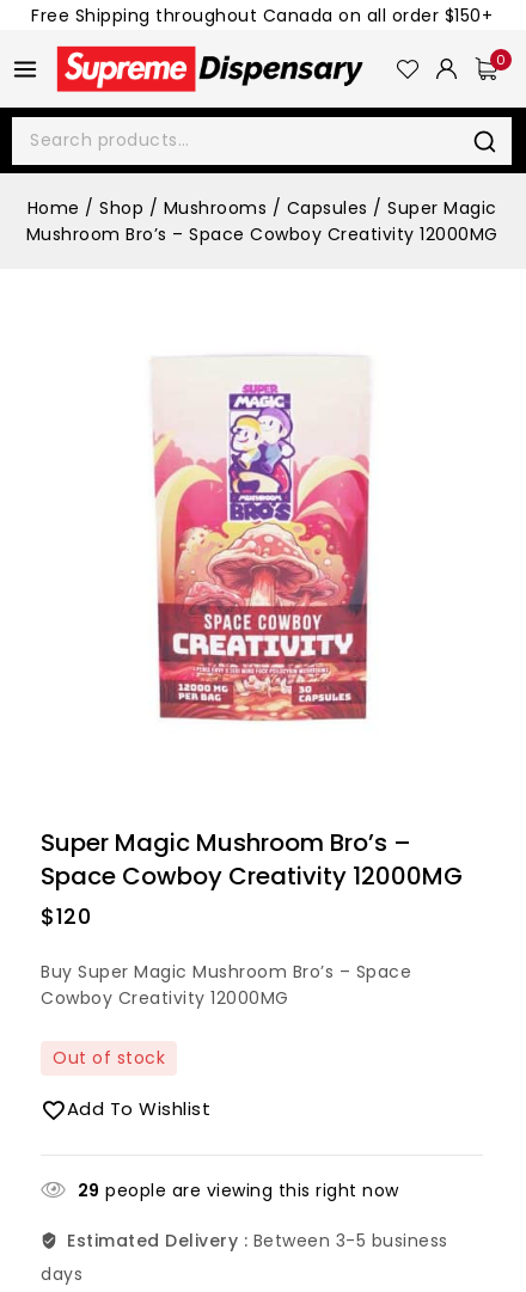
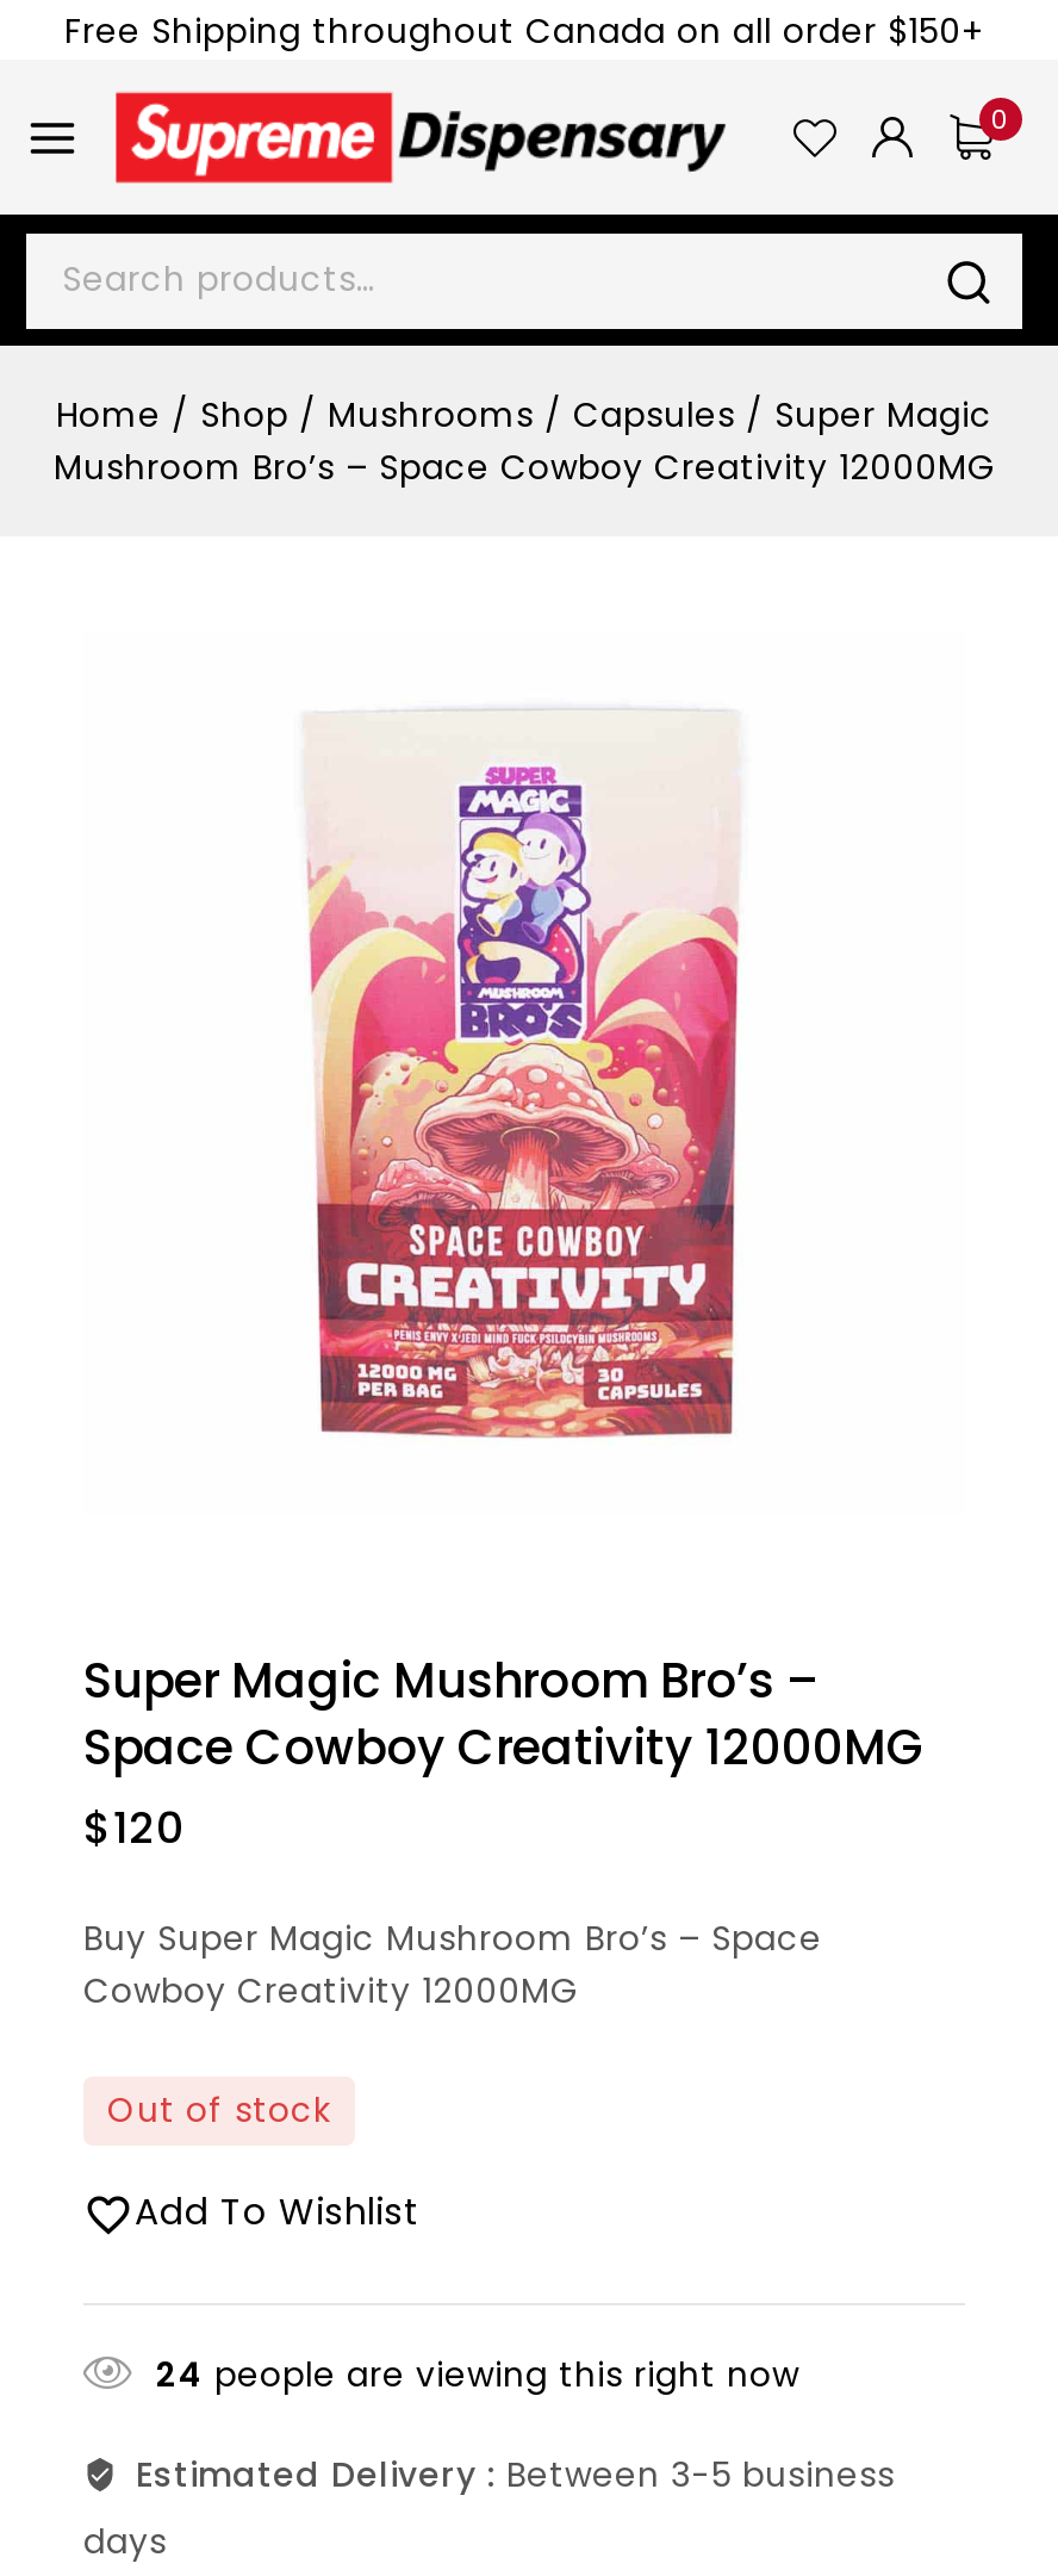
[77,1179,399,1203] 29 people are viewing this right now -> [156,2352,799,2399] 24 people are viewing this right now

